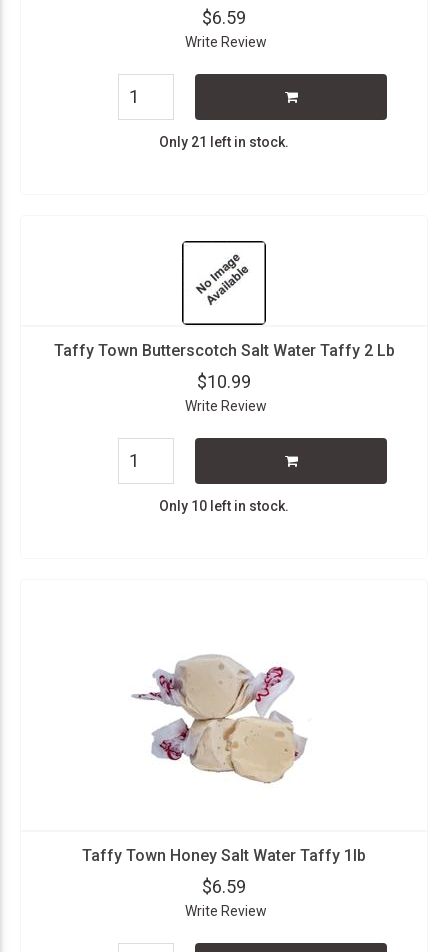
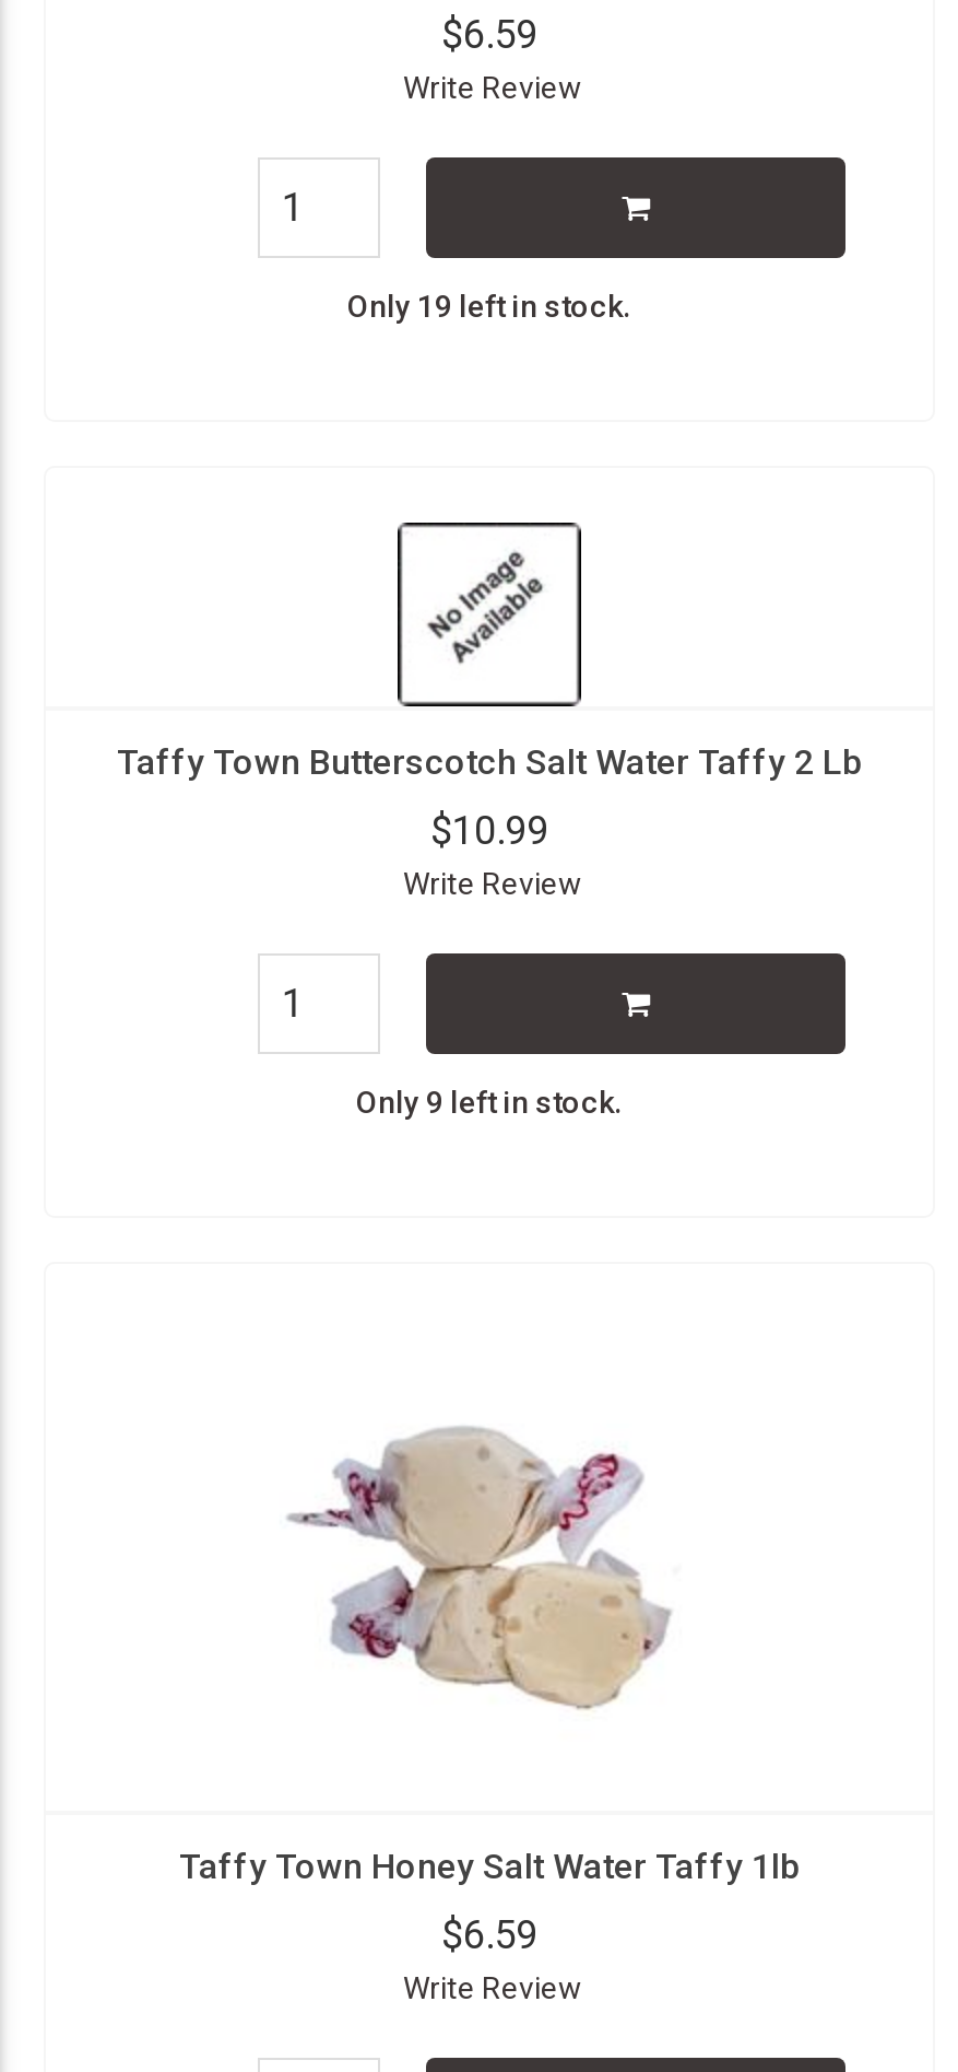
[159,134,289,150] Only 21 left in stock. -> [347,289,631,324] Only 19 left in stock.
[159,498,289,514] Only 10 left in stock. -> [356,1085,623,1120] Only 9 left in stock.

